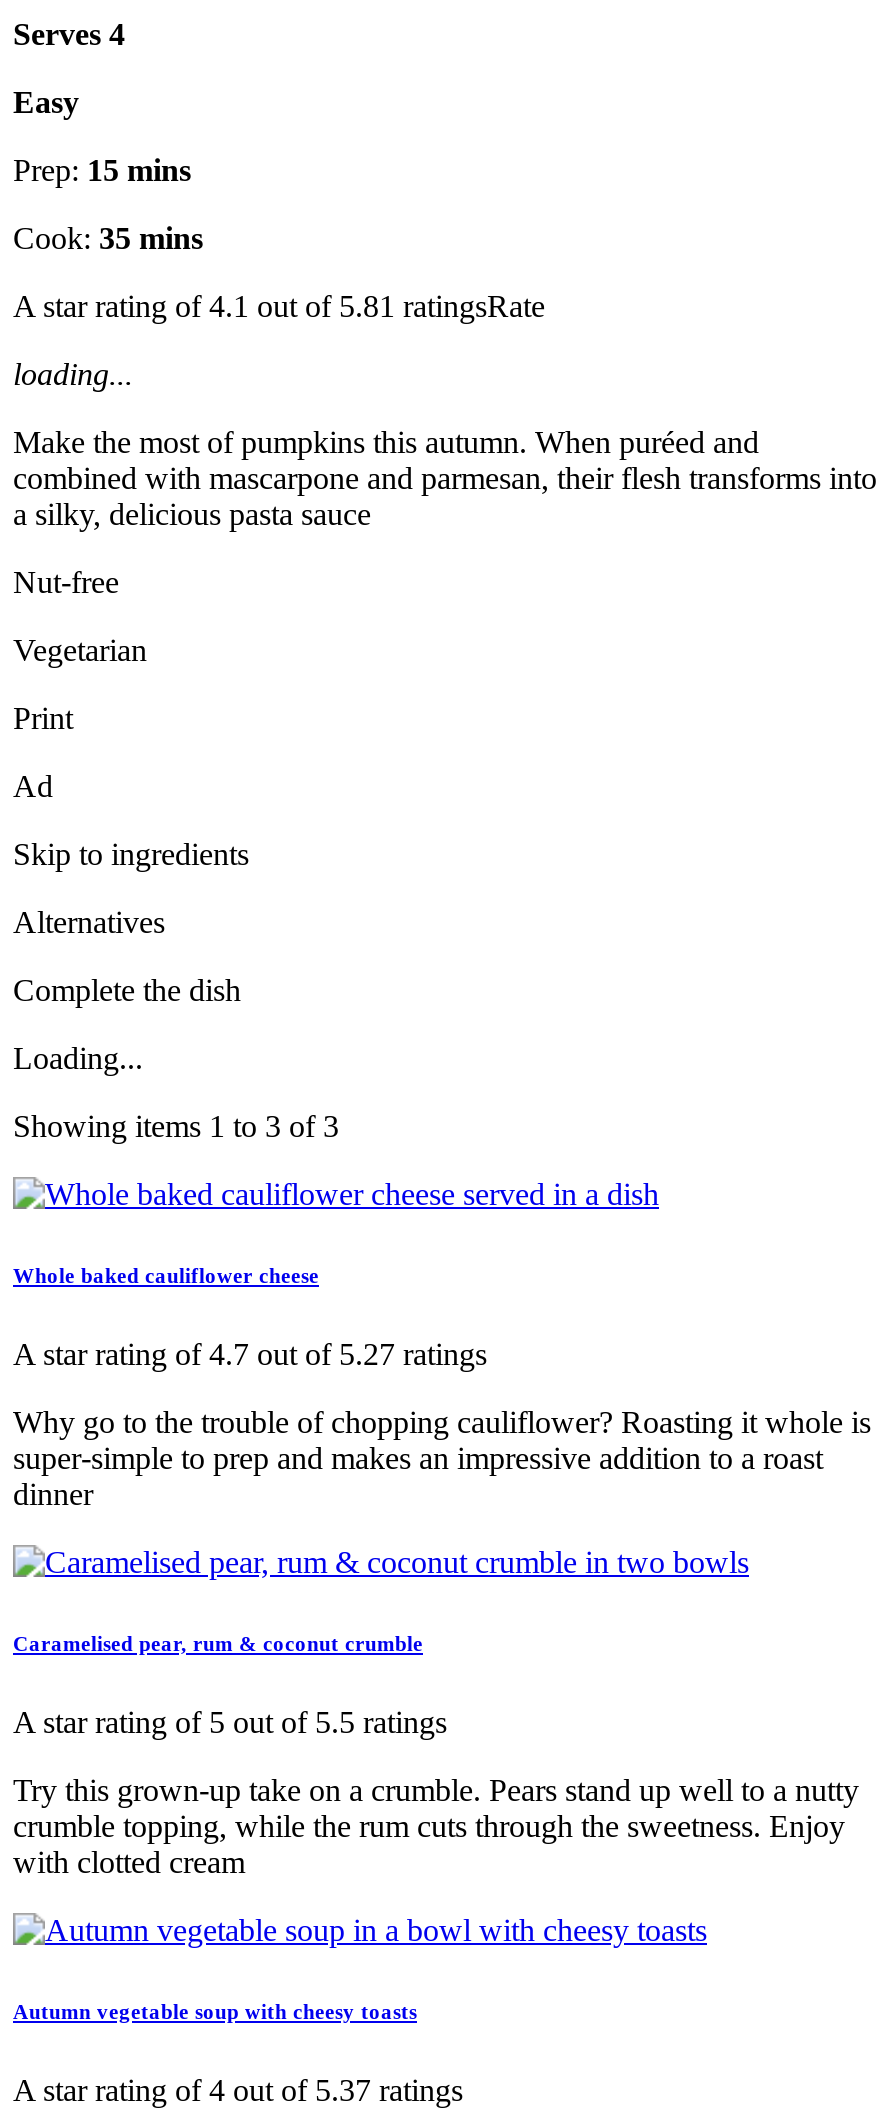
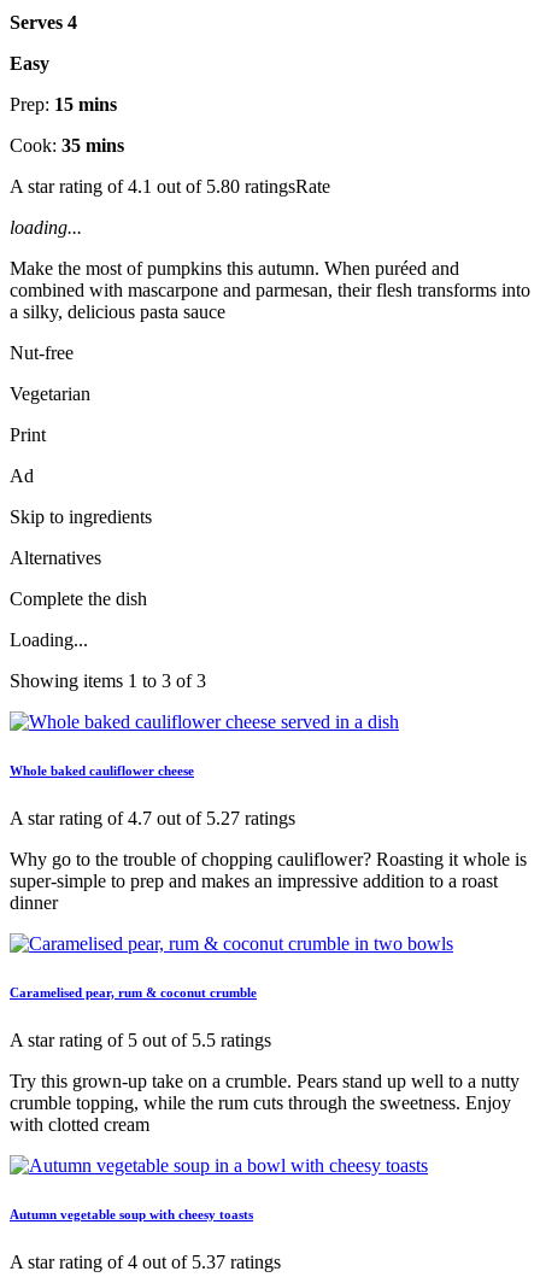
[13,289,545,323] A star rating of 4.1 out of 5.81 ratingsRate -> [10,176,330,196] A star rating of 4.1 out of 5.80 ratingsRate

